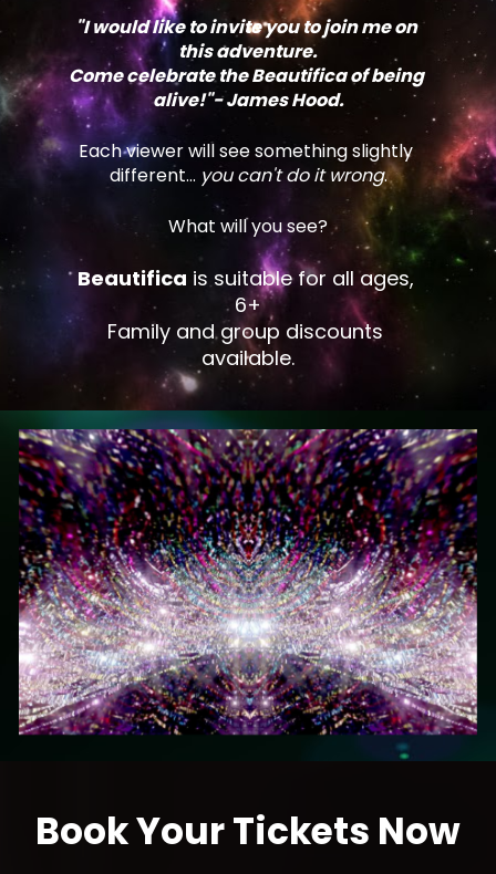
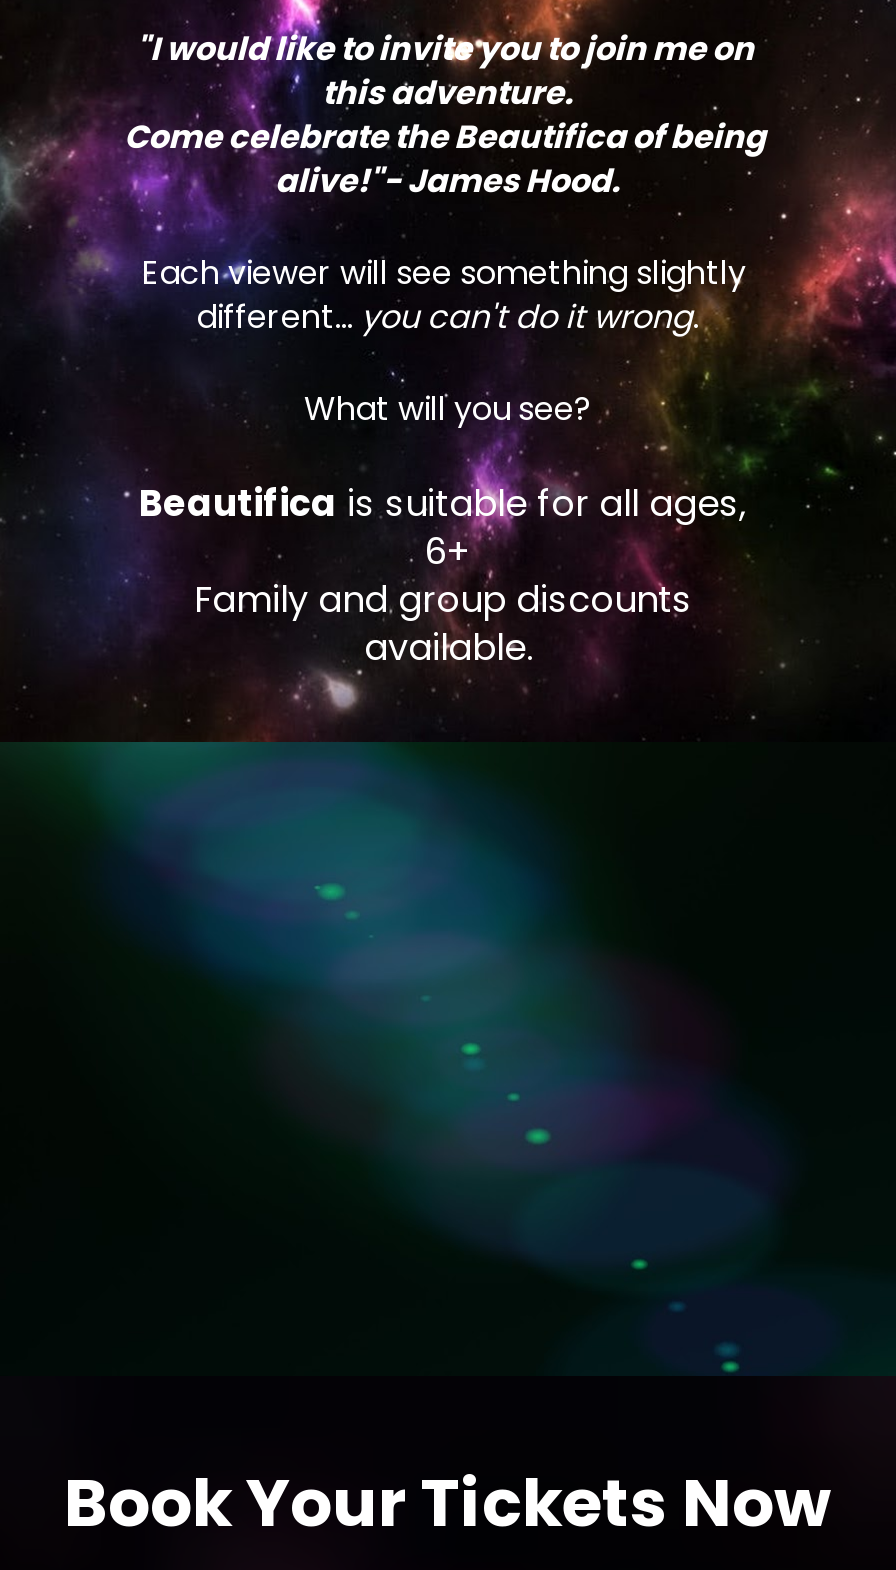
[18,428,478,736] [image] -> [34,776,862,1328] [image]

